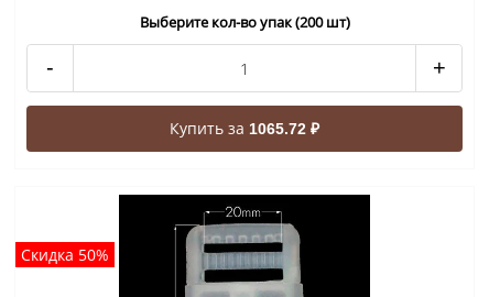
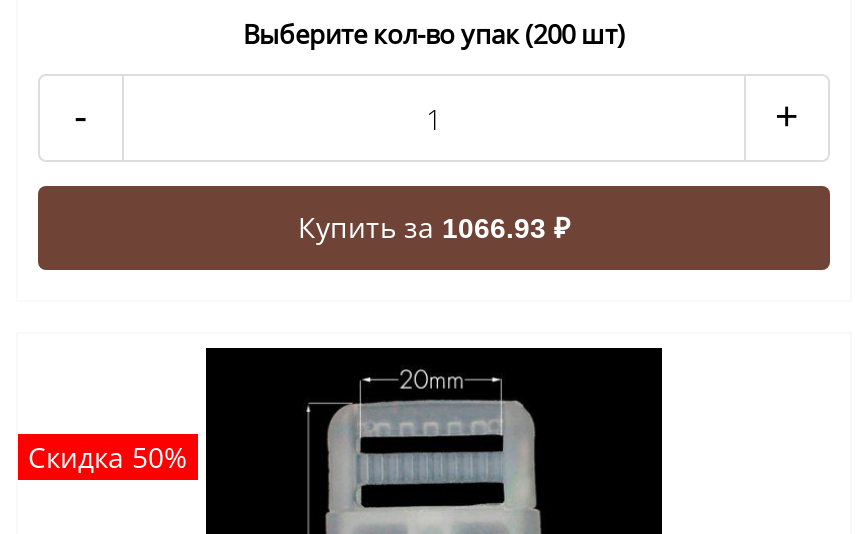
[170,118,319,139] Купить за 1065.72 ₽ -> [298,208,570,246] Купить за 1066.93 ₽

